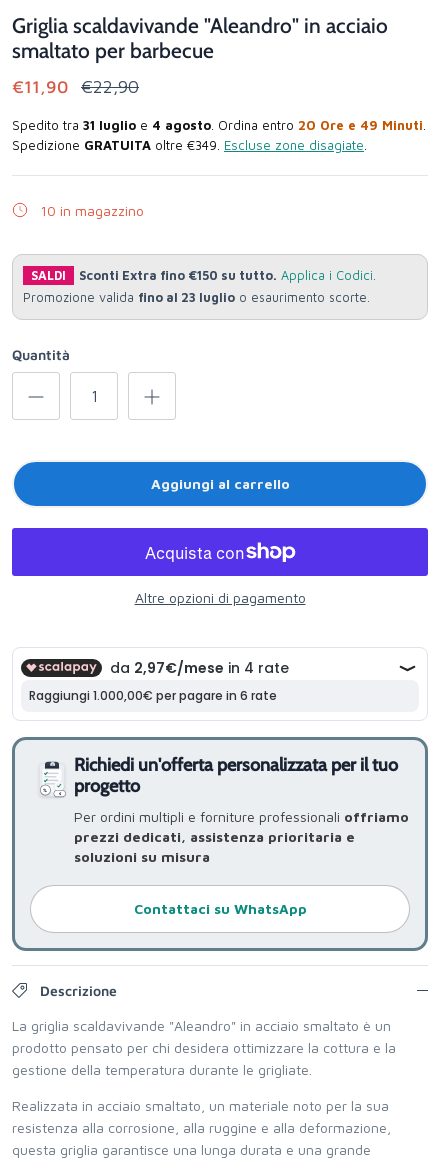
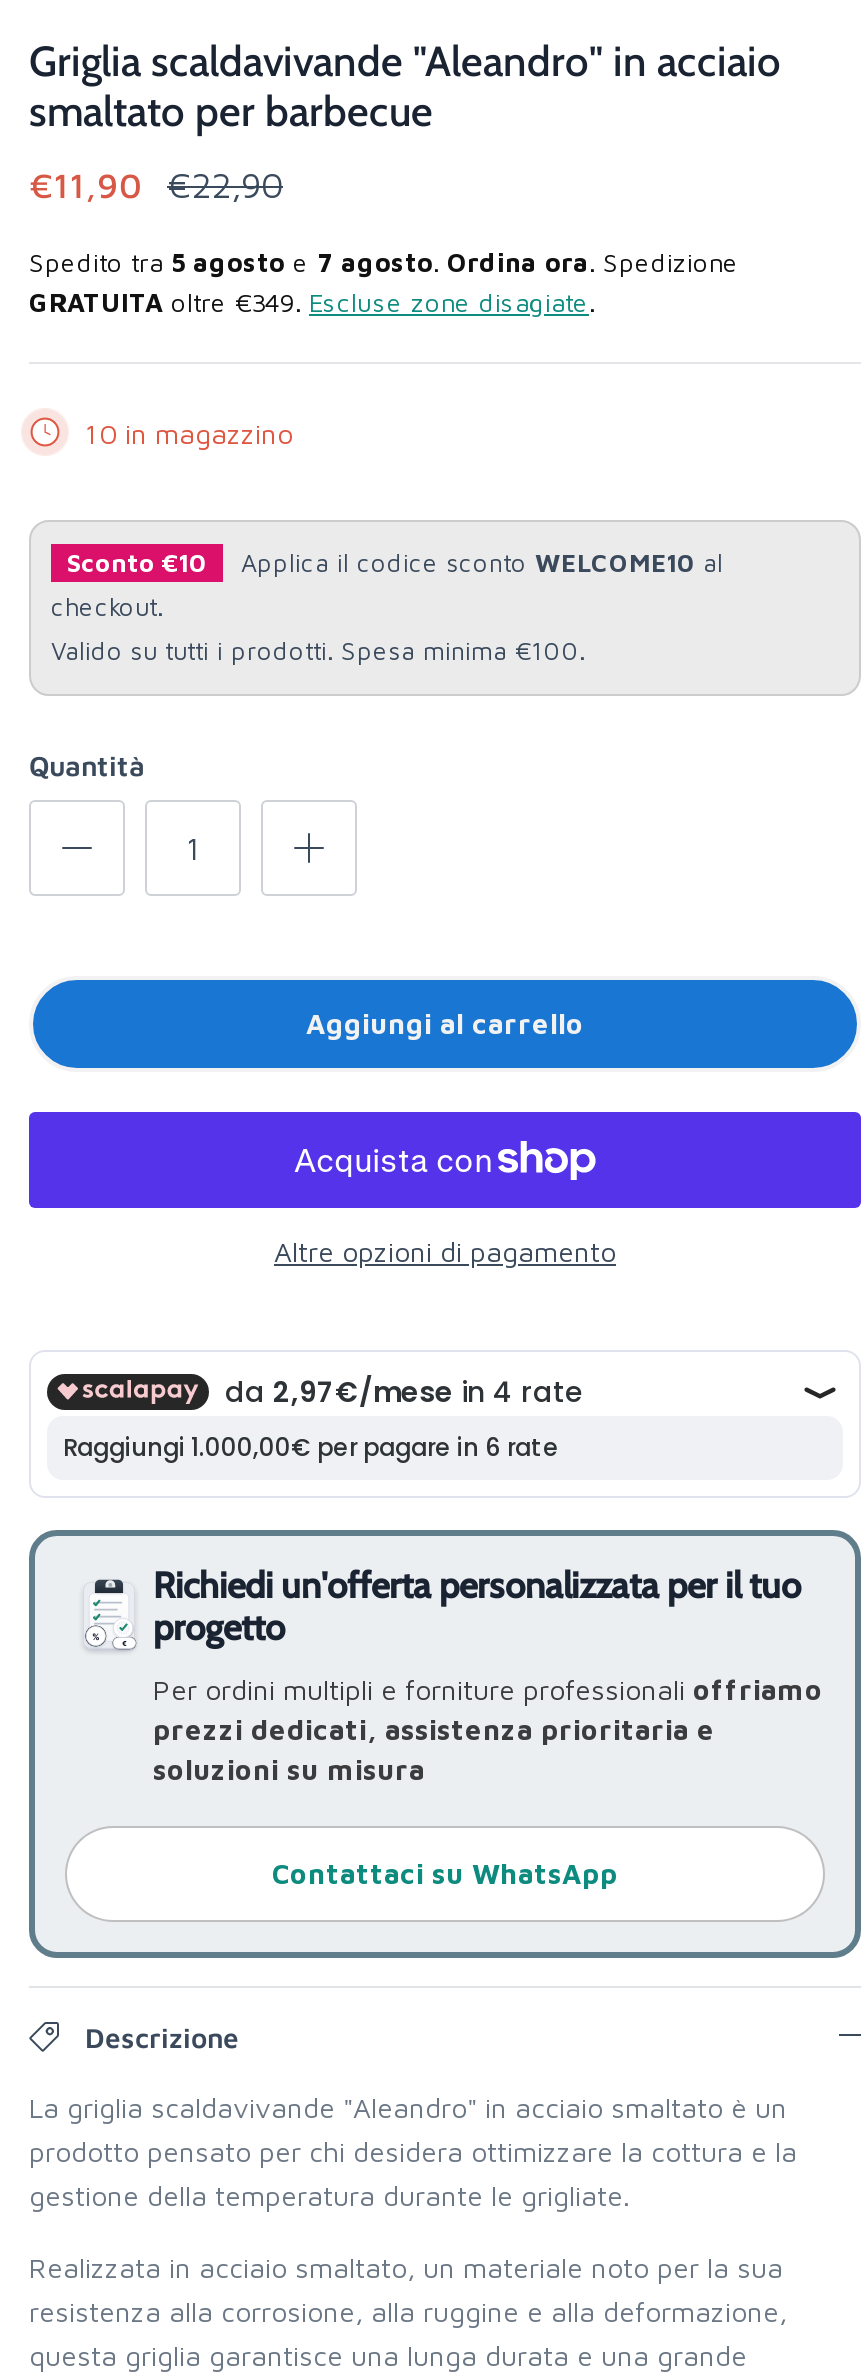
[12,117,426,153] Spedito tra 31 luglio e 4 agosto. Ordina entro 20 Ore e 49 Minuti. | Spedizione GRATUITA oltre €349. Escluse zone disagiate. -> [29,245,739,317] Spedito tra 5 agosto e 7 agosto. Ordina ora. Spedizione | GRATUITA oltre €349. Escluse zone disagiate.
[23,268,376,305] SALDI | Sconti Extra fino €150 su tutto. Applica i Codici. | Promozione valida fino al 23 luglio o esaurimento scorte. -> [51,547,723,665] Sconto €10 | Applica il codice sconto WELCOME10 al | checkout. | Valido su tutti i prodotti. Spesa minima €100.

